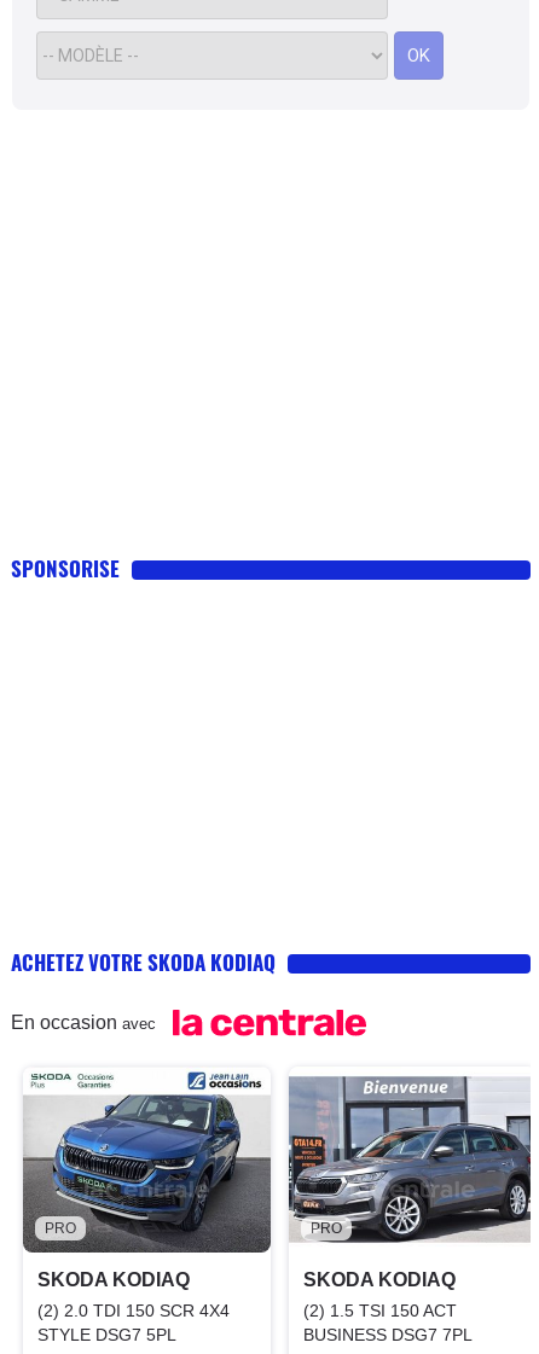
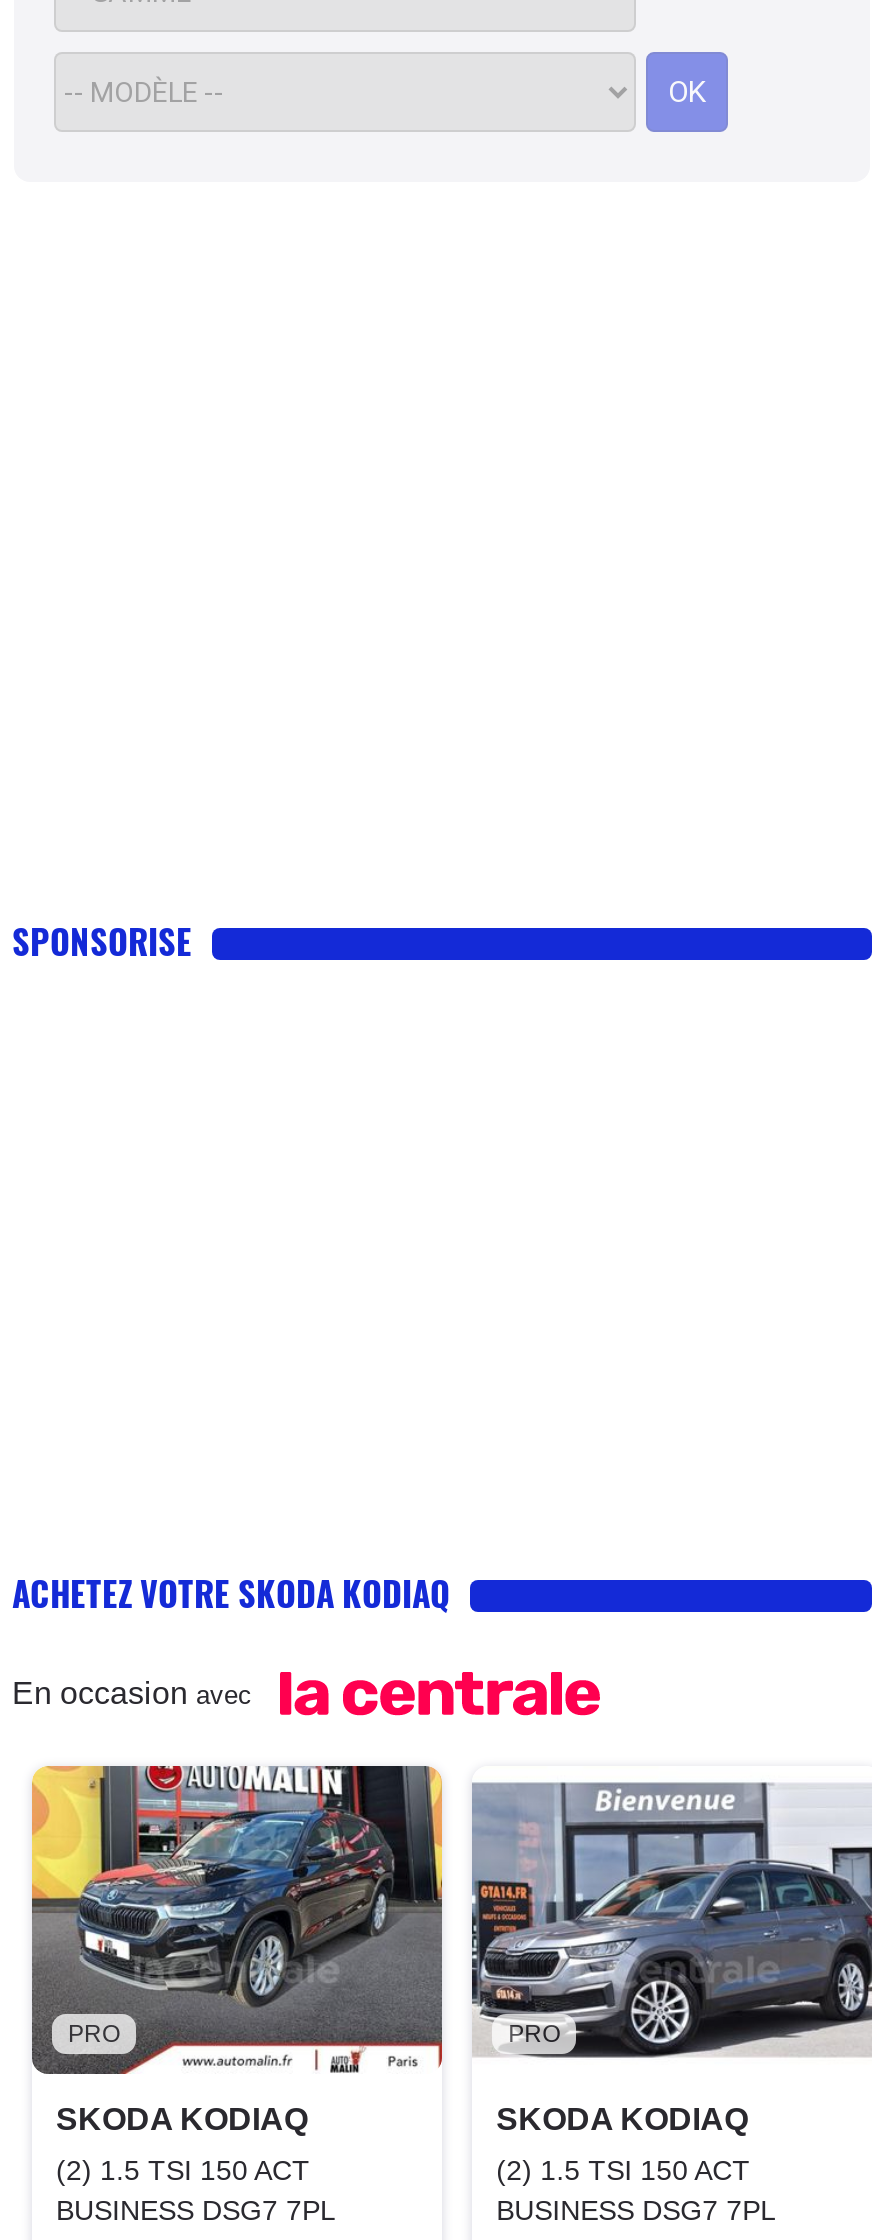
[23,1067,272,1344] [image] | (2) 2.0 TDI 150 SCR 4X4 | STYLE DSG7 5PL -> [30,1764,444,2226] [image] | (2) 1.5 TSI 150 ACT | BUSINESS DSG7 7PL

